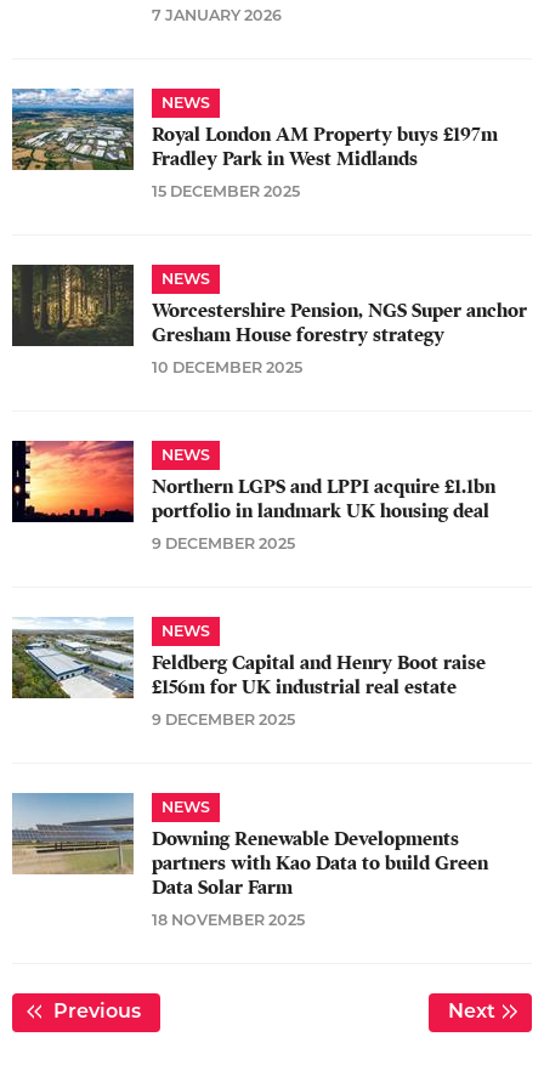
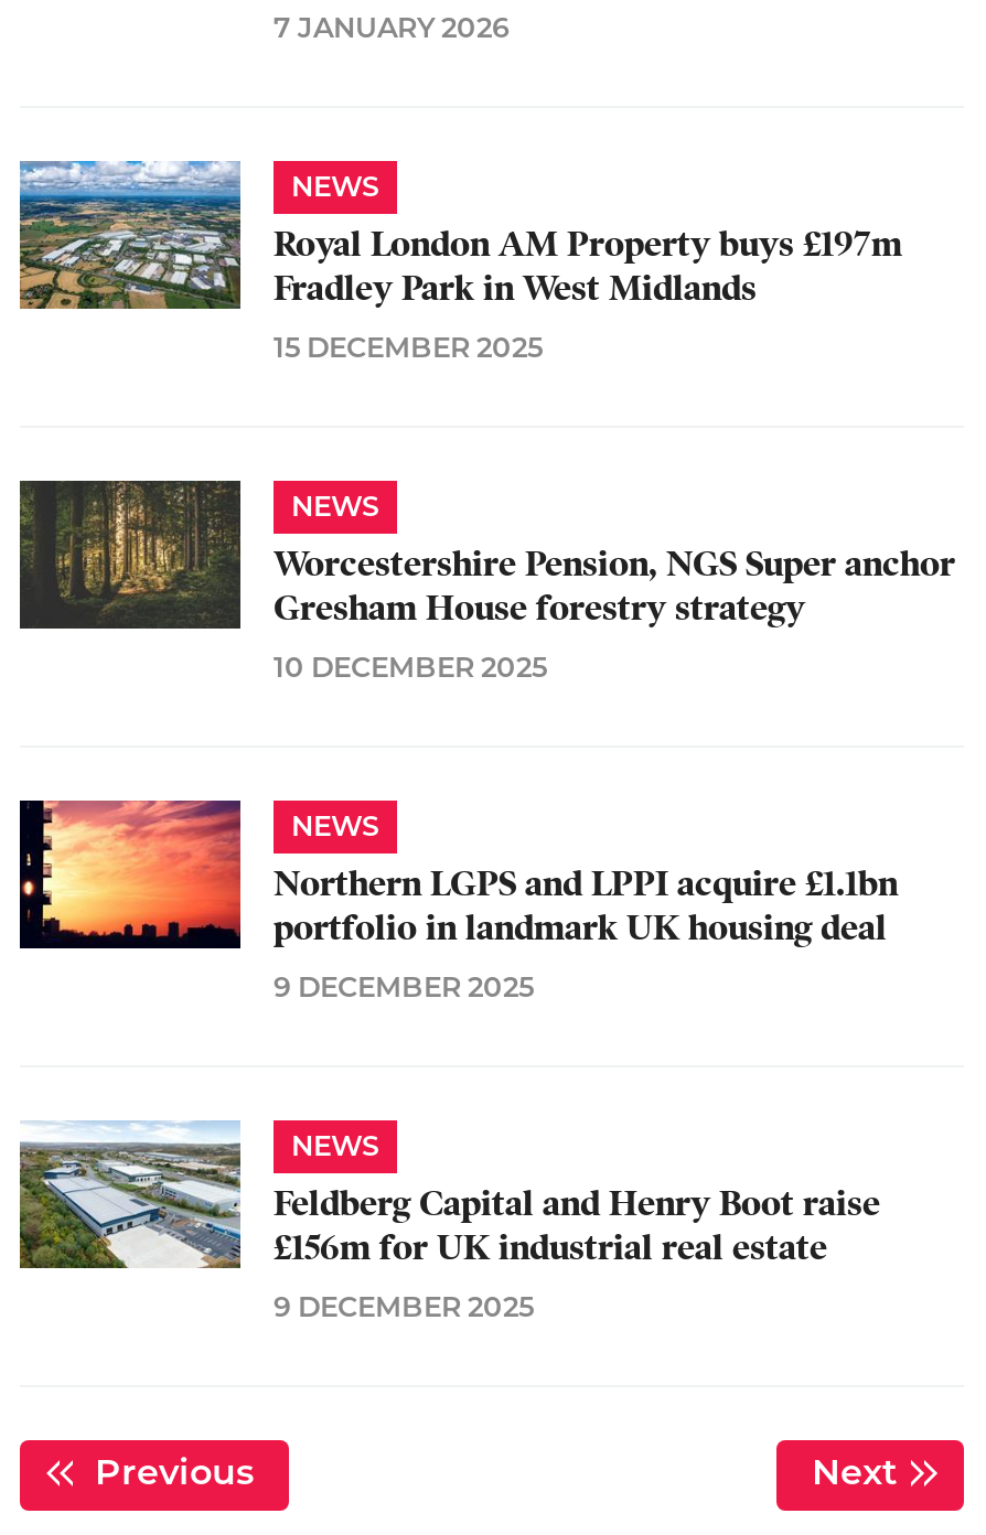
[11,792,488,929] [image] | NEWS | Downing Renewable Developments | partners with Kao Data to build Green | Data Solar Farm | 18 NOVEMBER 2025 -> none

